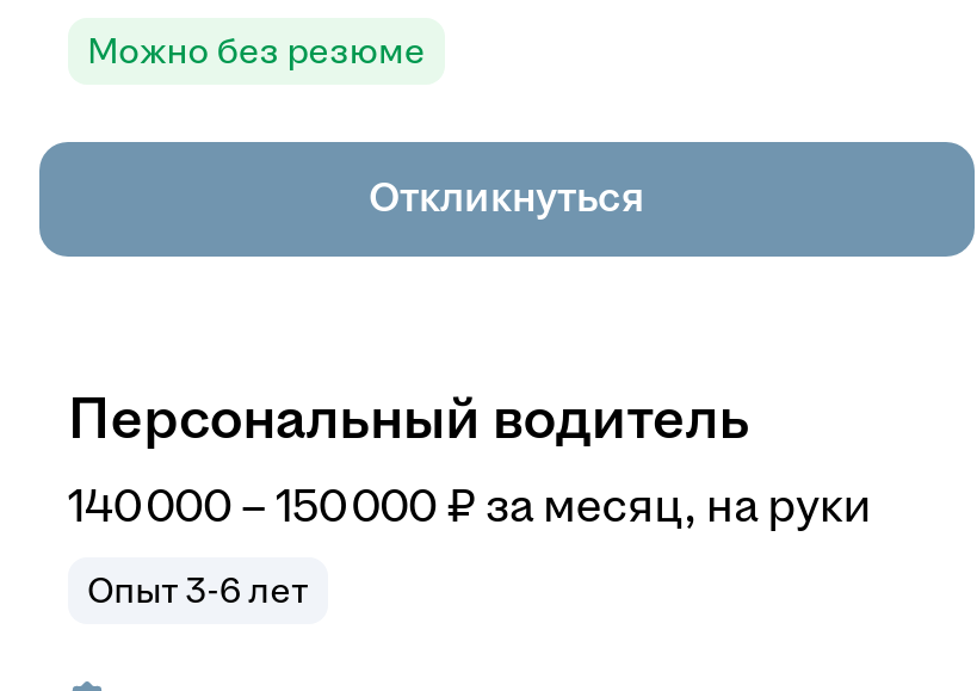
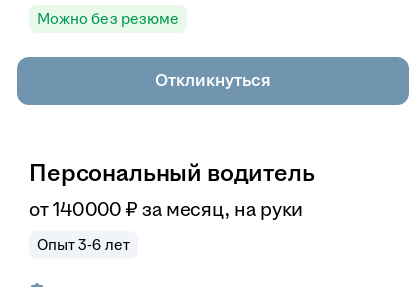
[68,481,871,531] 140 000 – 150 000 ₽ за месяц, на руки -> [29,199,303,220] от 140 000 ₽ за месяц, на руки

